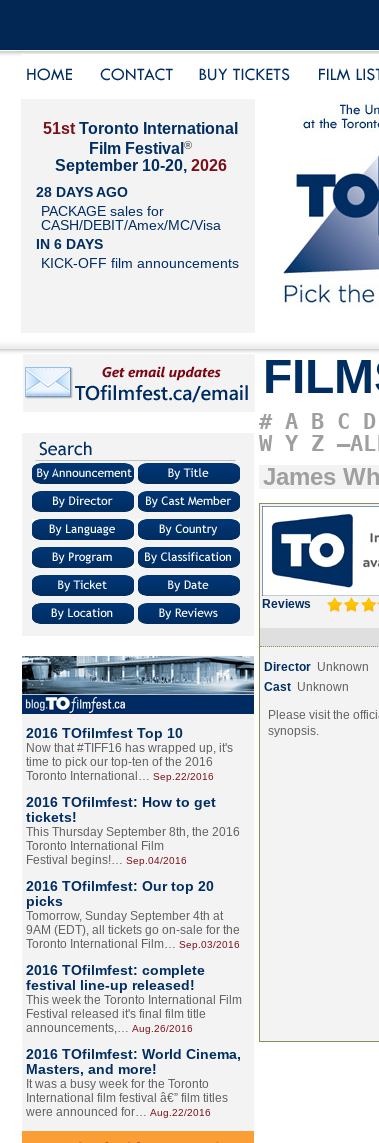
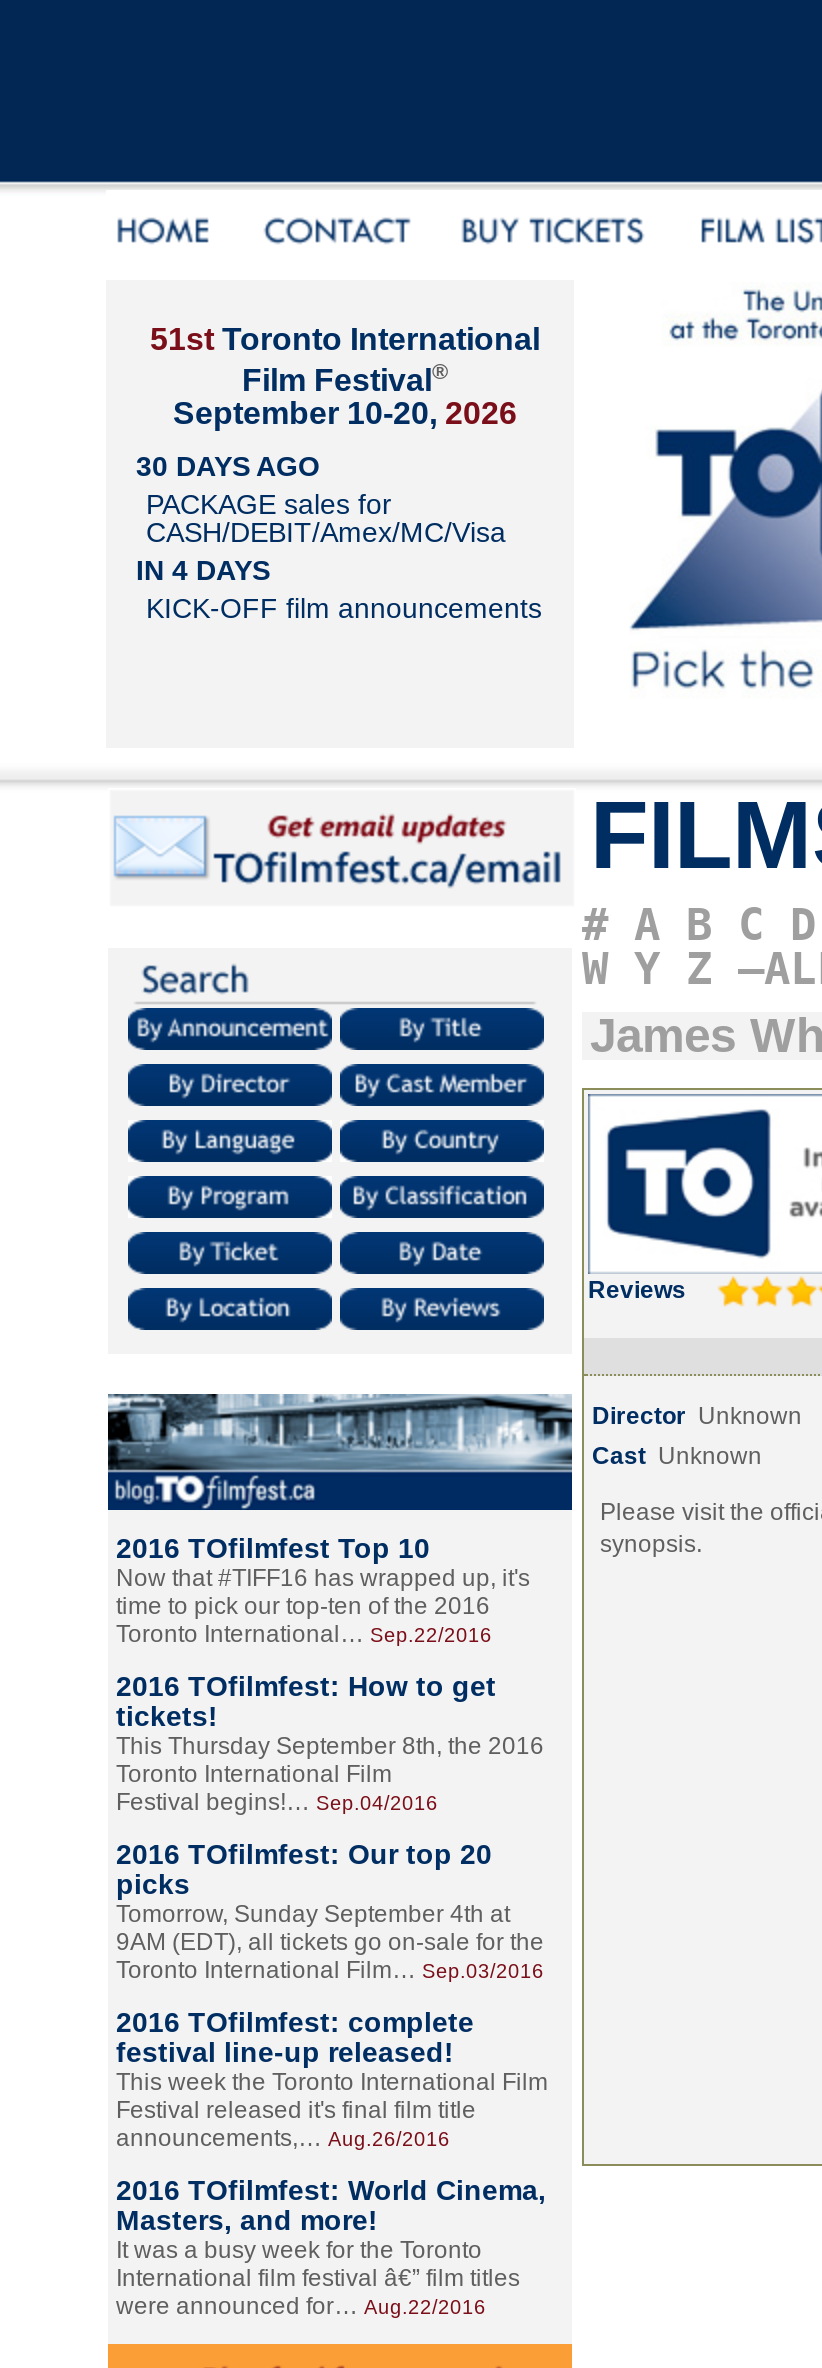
[36,184,128,200] 28 DAYS AGO -> [136,450,320,482] 30 DAYS AGO
[36,236,103,252] IN 6 DAYS -> [136,554,270,586] IN 4 DAYS

